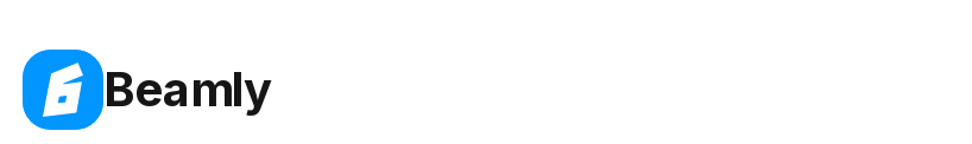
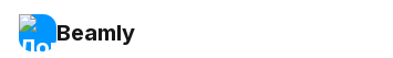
[20,50,96,130] [image] -> [18,14,53,51] [image]

